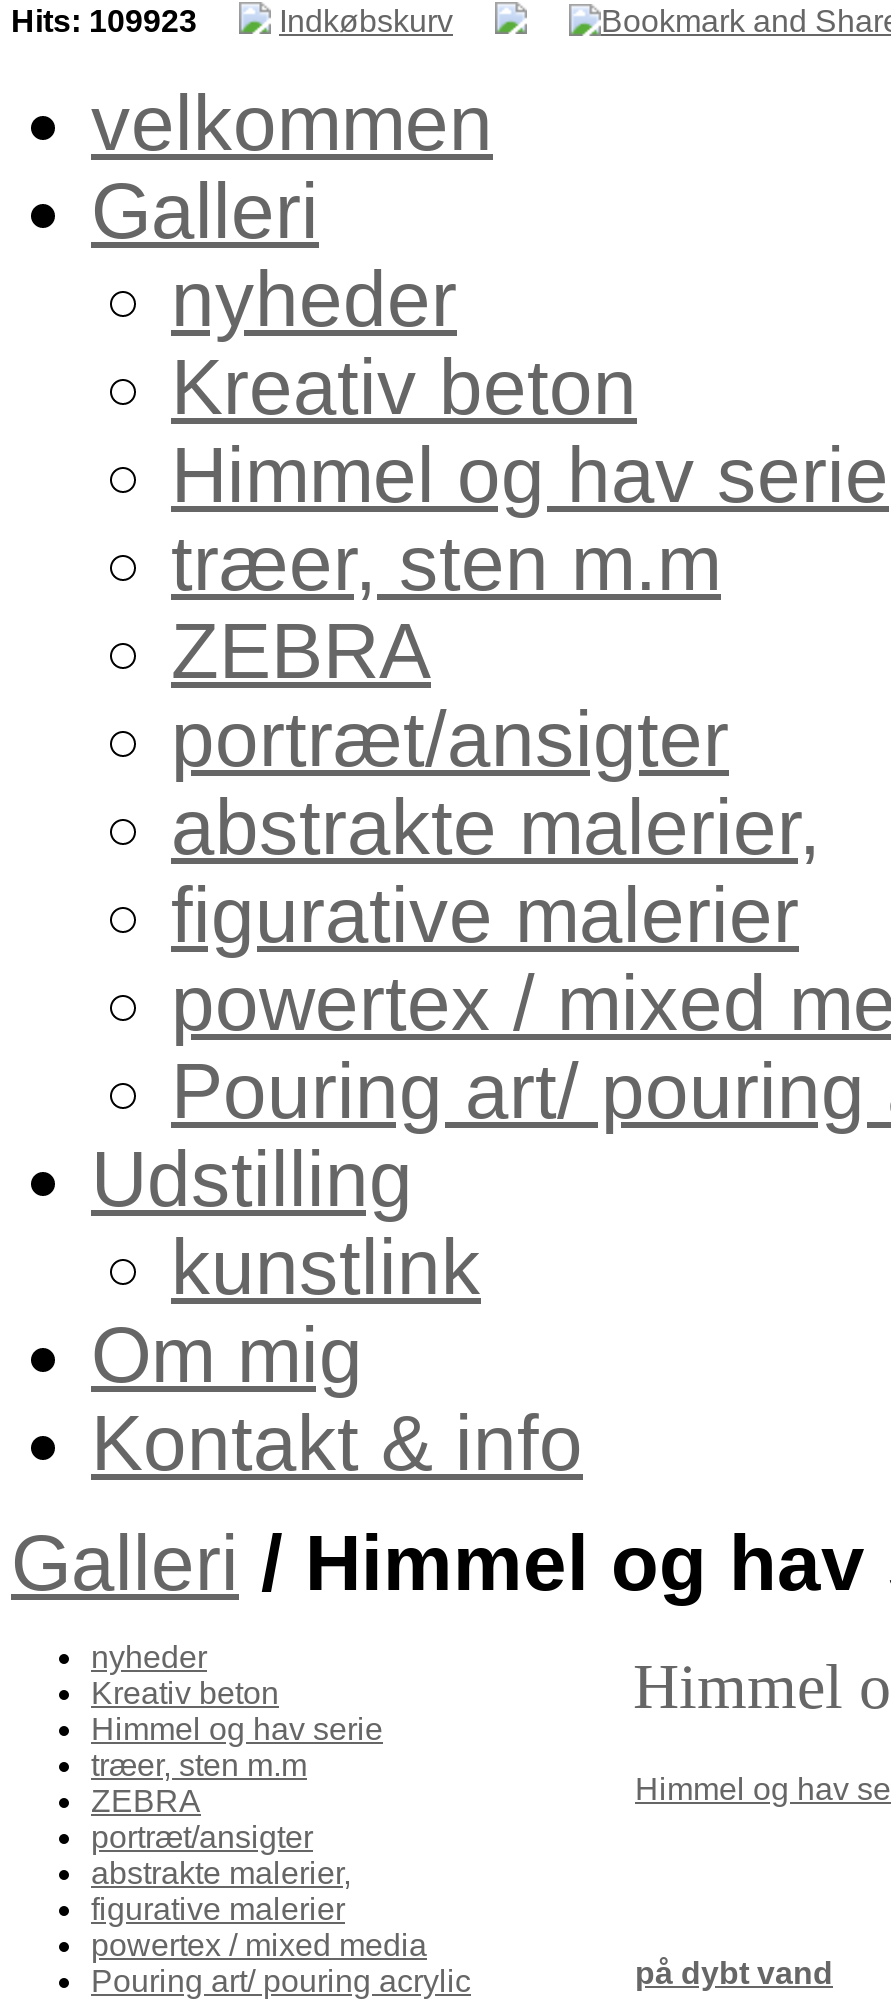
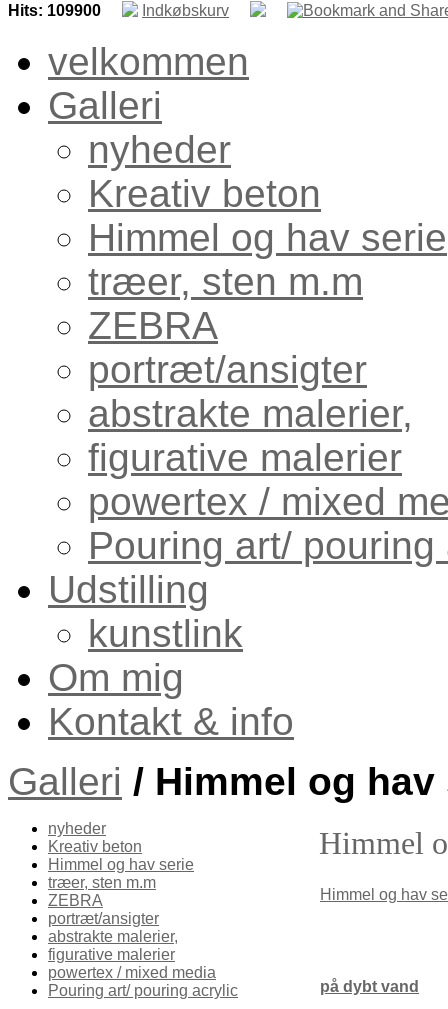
[11,4,197,38] Hits: 109923 -> [8,2,101,19] Hits: 109900

